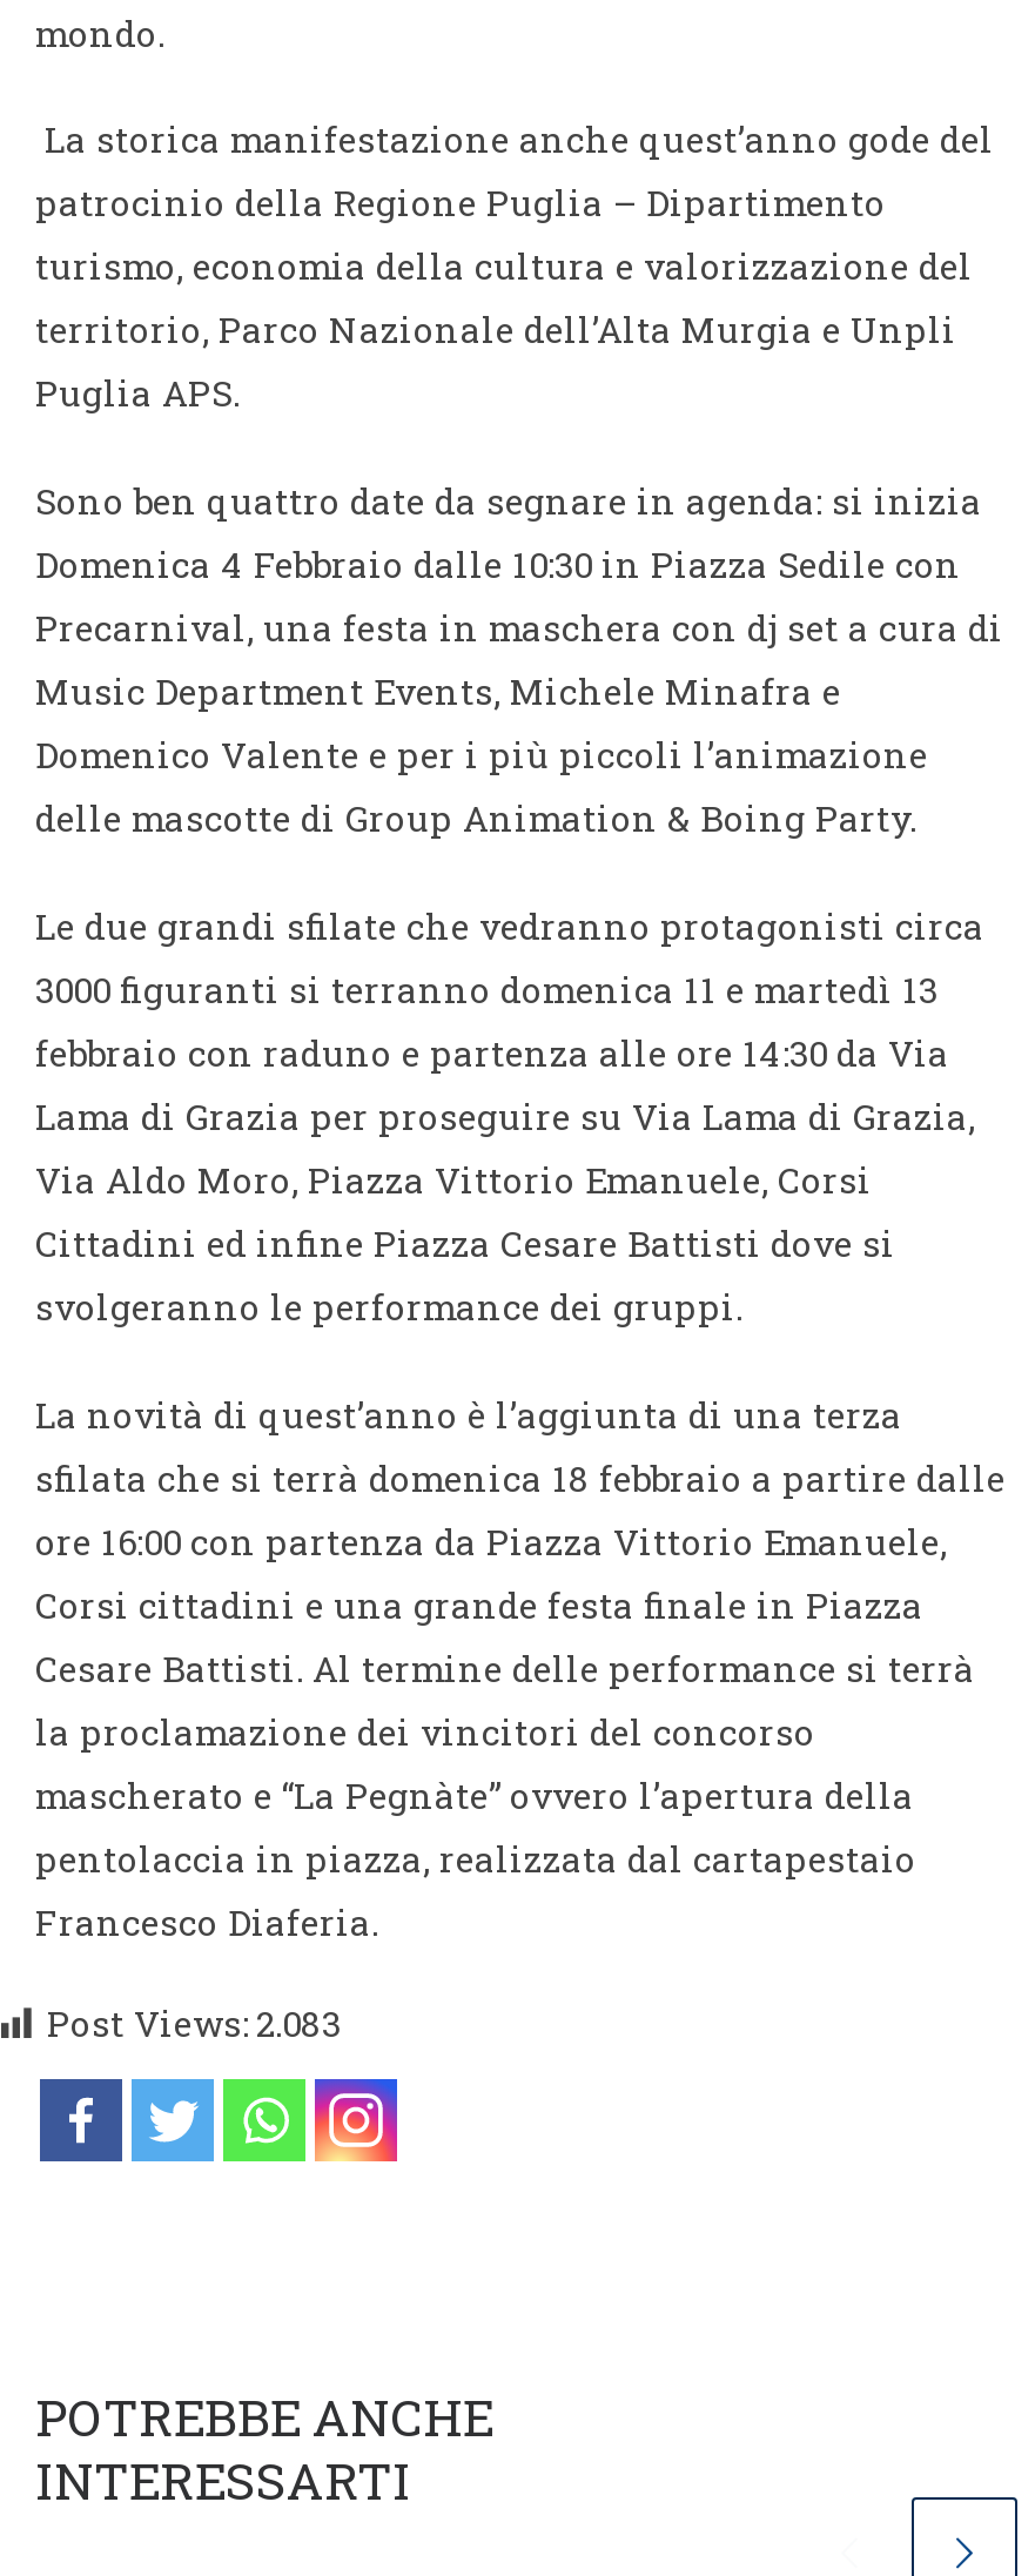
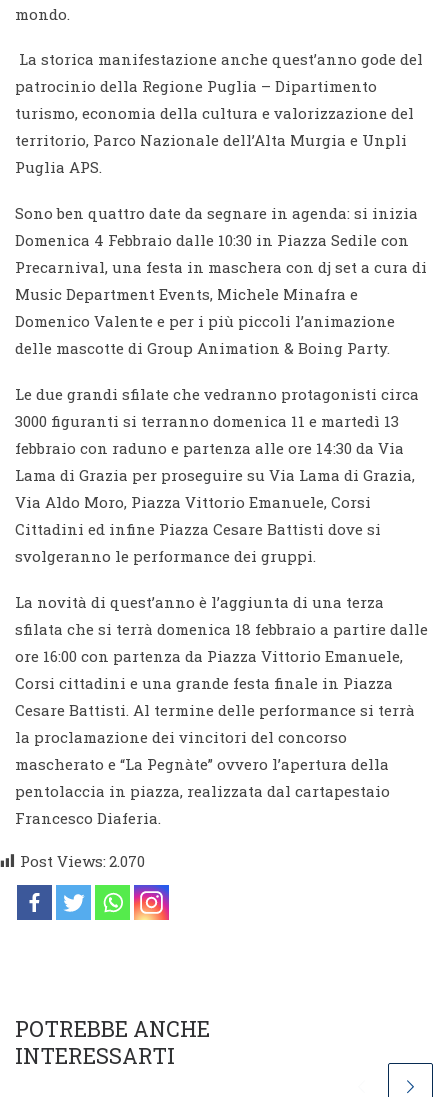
[47,1998,341,2045] Post Views: 2.083 -> [20,851,145,871] Post Views: 2.070

